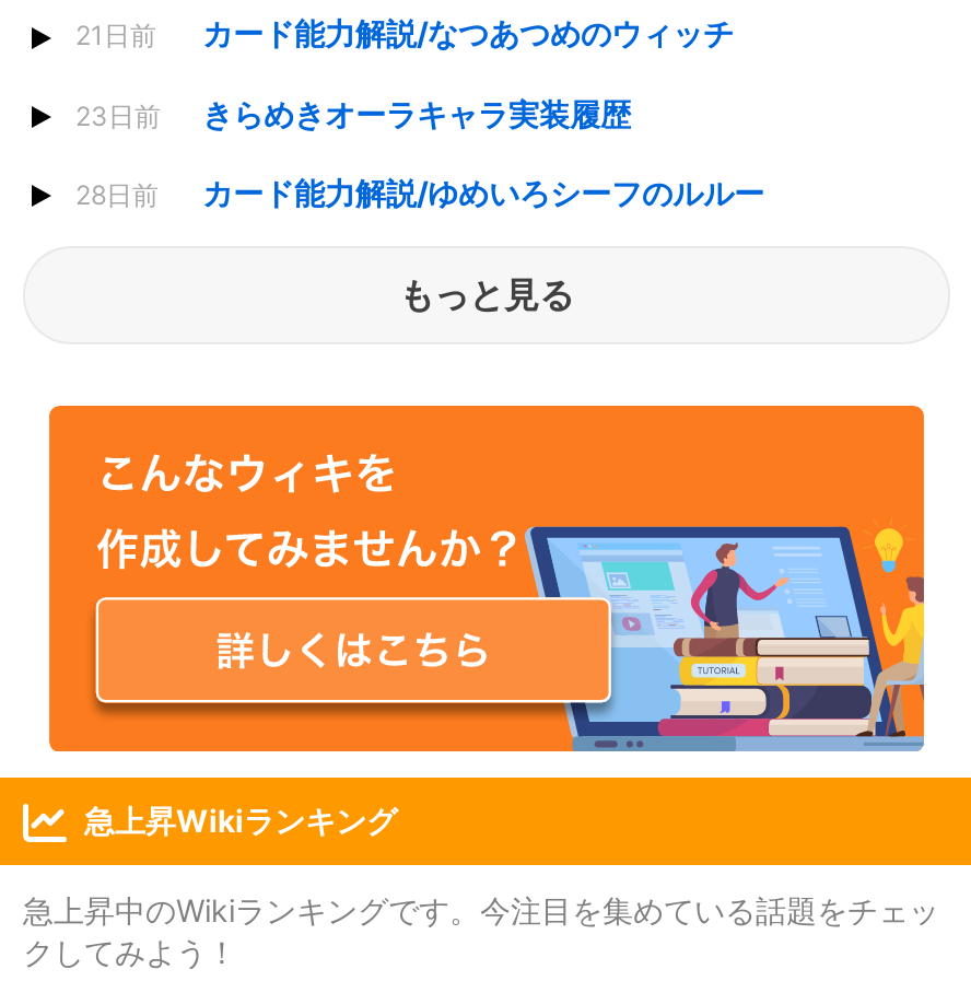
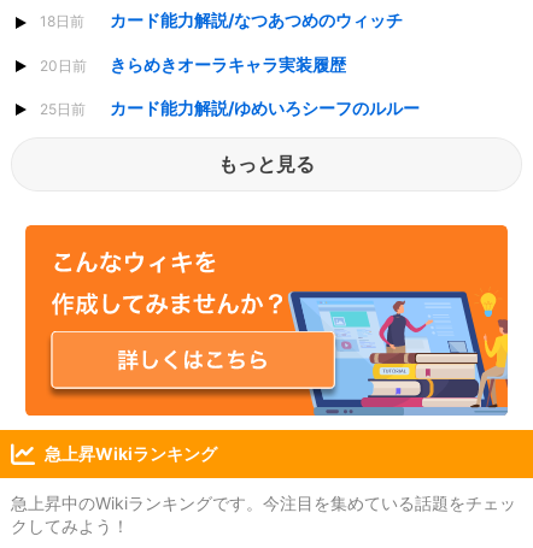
[75,15,734,52] 21日前 カード能力解説/なつあつめのウィッチ -> [40,10,403,30] 18日前 カード能力解説/なつあつめのウィッチ
[75,94,631,131] 23日前 きらめきオーラキャラ実装履歴 -> [40,54,346,74] 20日前 きらめきオーラキャラ実装履歴
[75,173,764,210] 28日前 カード能力解説/ゆめいろシーフのルルー -> [40,97,420,118] 25日前 カード能力解説/ゆめいろシーフのルルー

